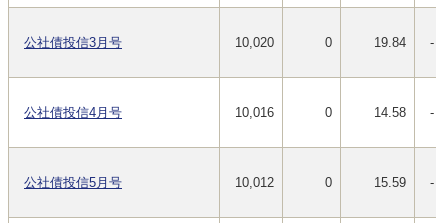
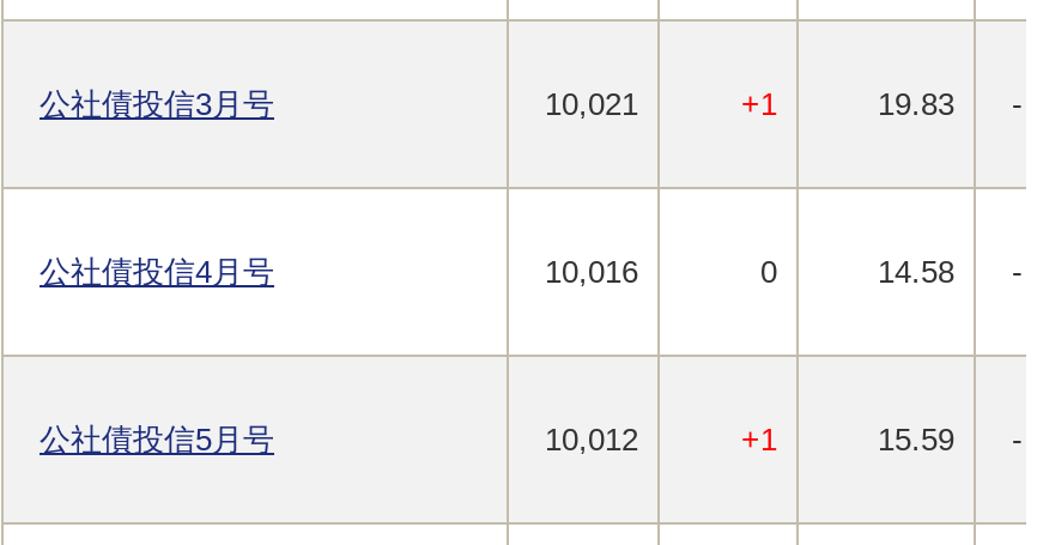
[235,35,274,50] 10,020 -> [545,87,638,123] 10,021
[325,35,332,50] 0 -> [741,87,777,123] +1
[374,35,406,50] 19.84 -> [878,87,954,123] 19.83
[325,175,332,190] 0 -> [741,422,777,458] +1

